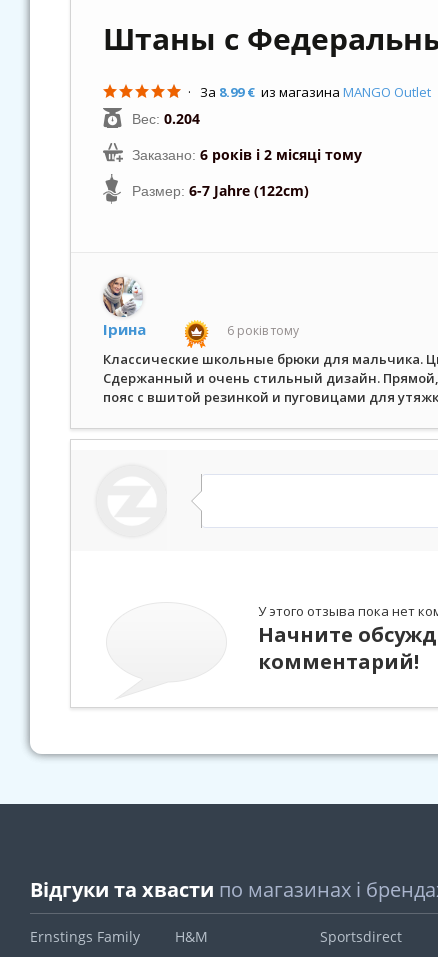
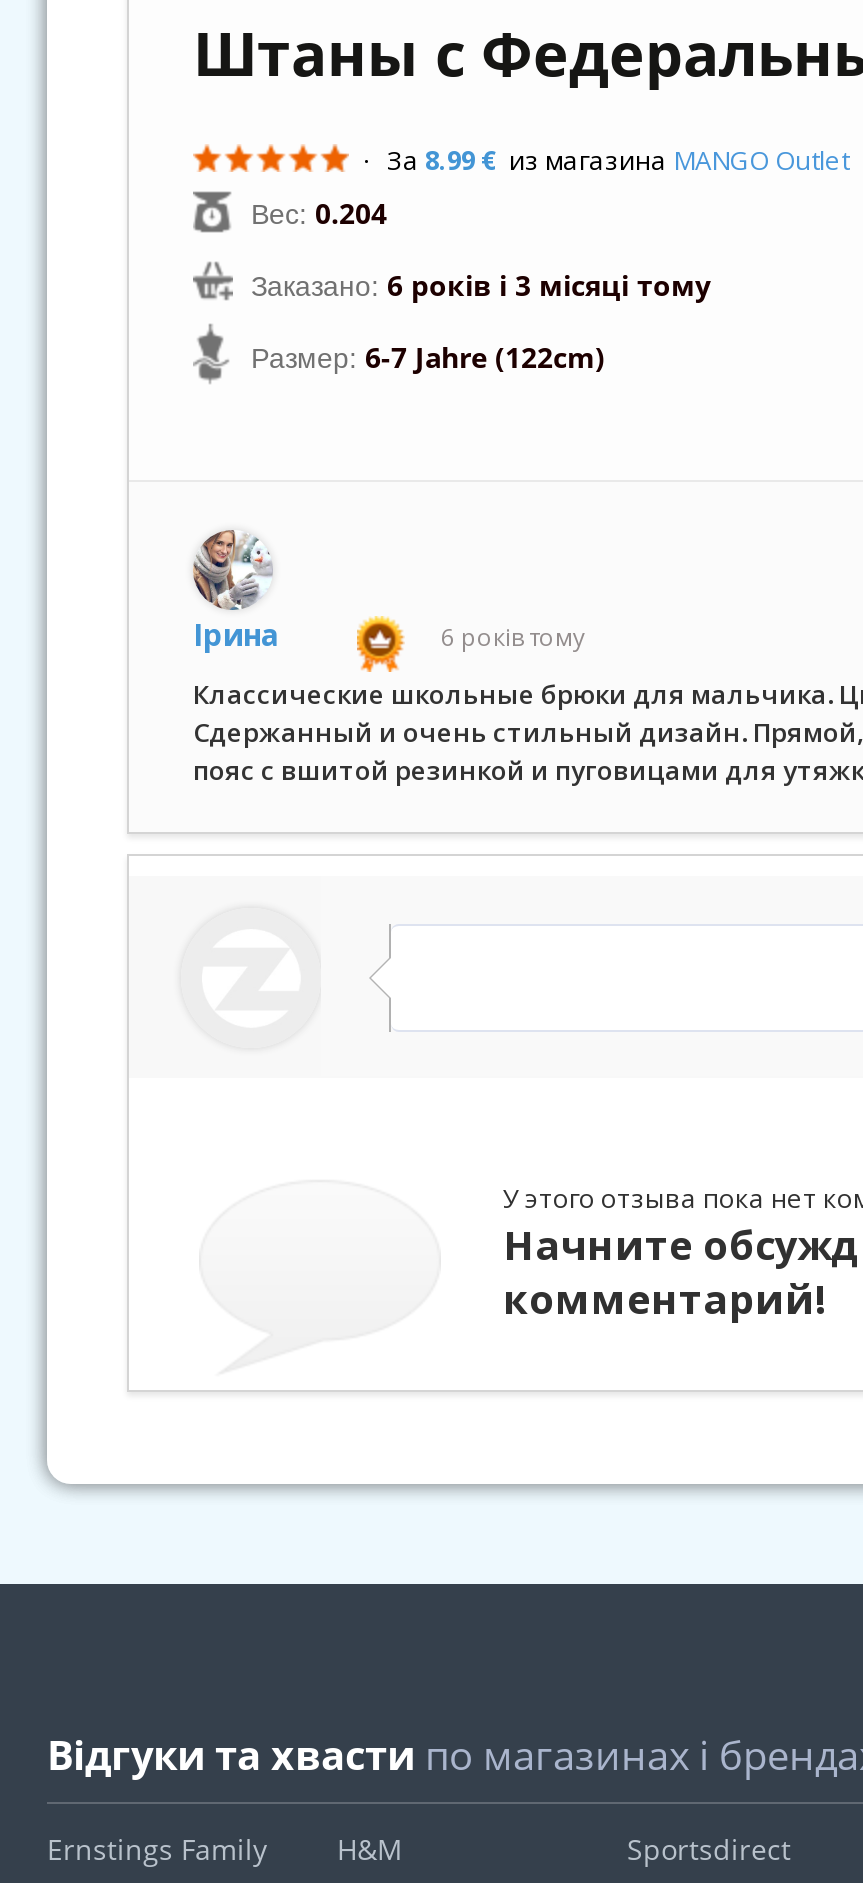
[132,145,362,164] Заказано: 6 років і 2 місяці тому -> [251,266,711,304] Заказано: 6 років і 3 місяці тому

